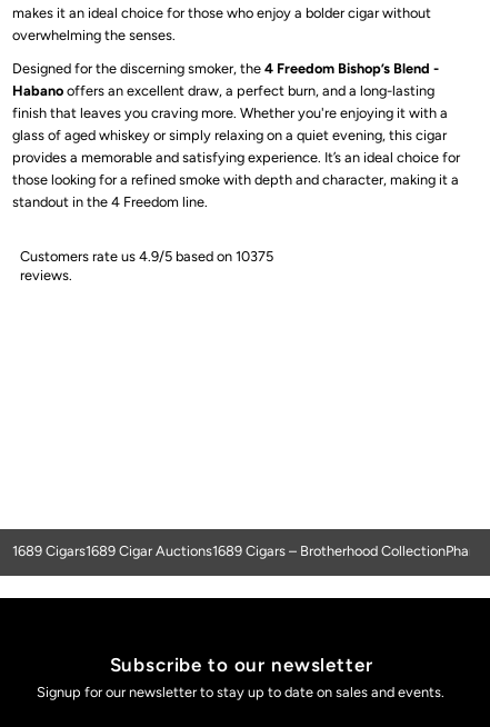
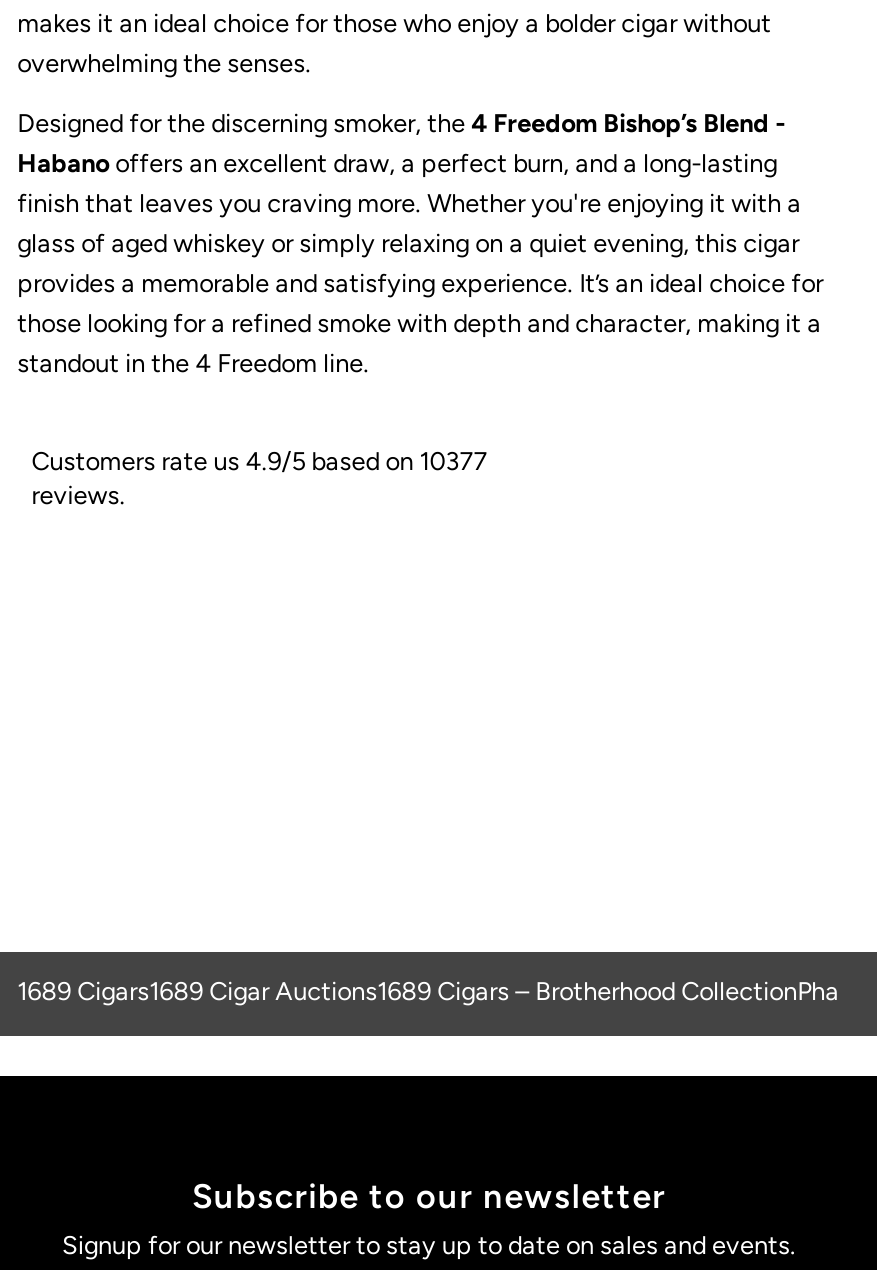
[20,248,274,264] Customers rate us 4.9/5 based on 10375 -> [32,445,488,475] Customers rate us 4.9/5 based on 10377

